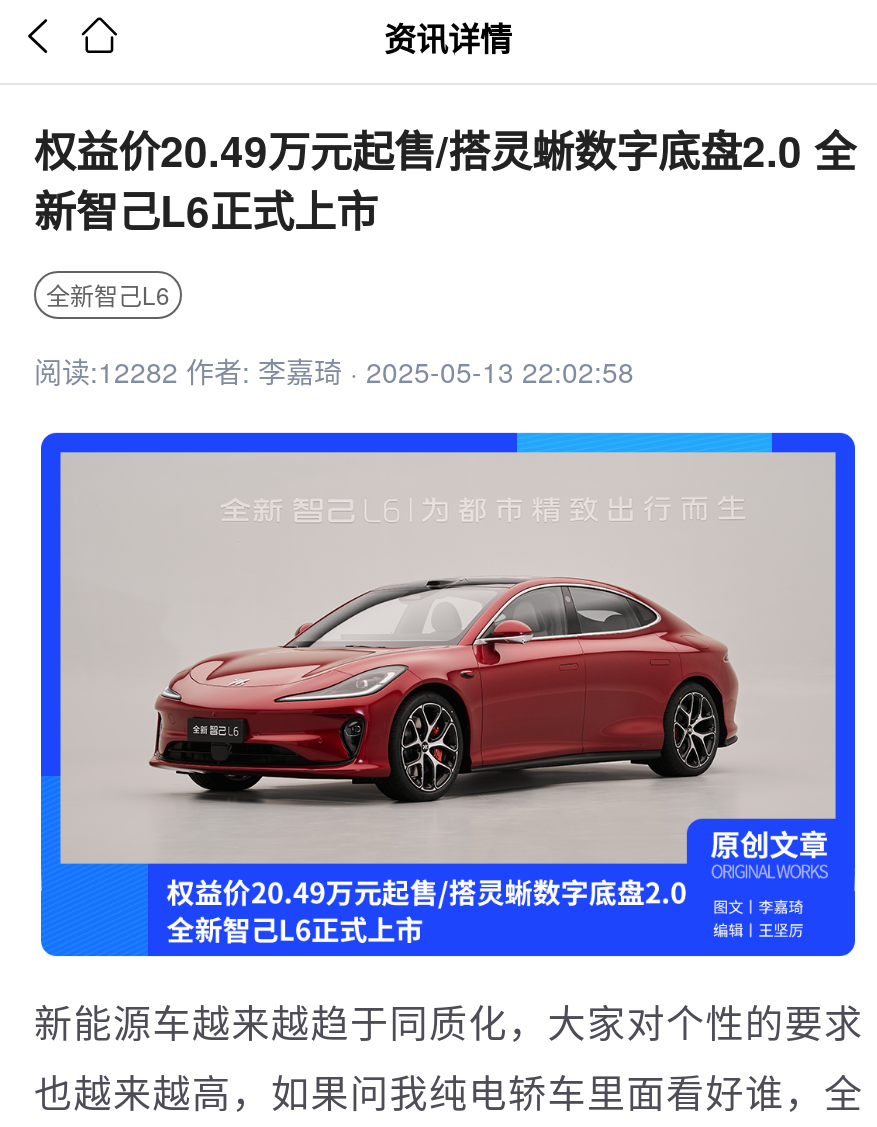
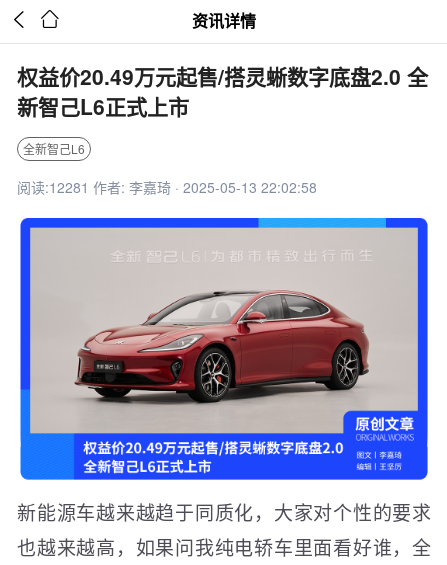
[34,351,634,391] 阅读:12282 作者: 李嘉琦 · 2025-05-13 22:02:58 -> [17,177,317,197] 阅读:12281 作者: 李嘉琦 · 2025-05-13 22:02:58

